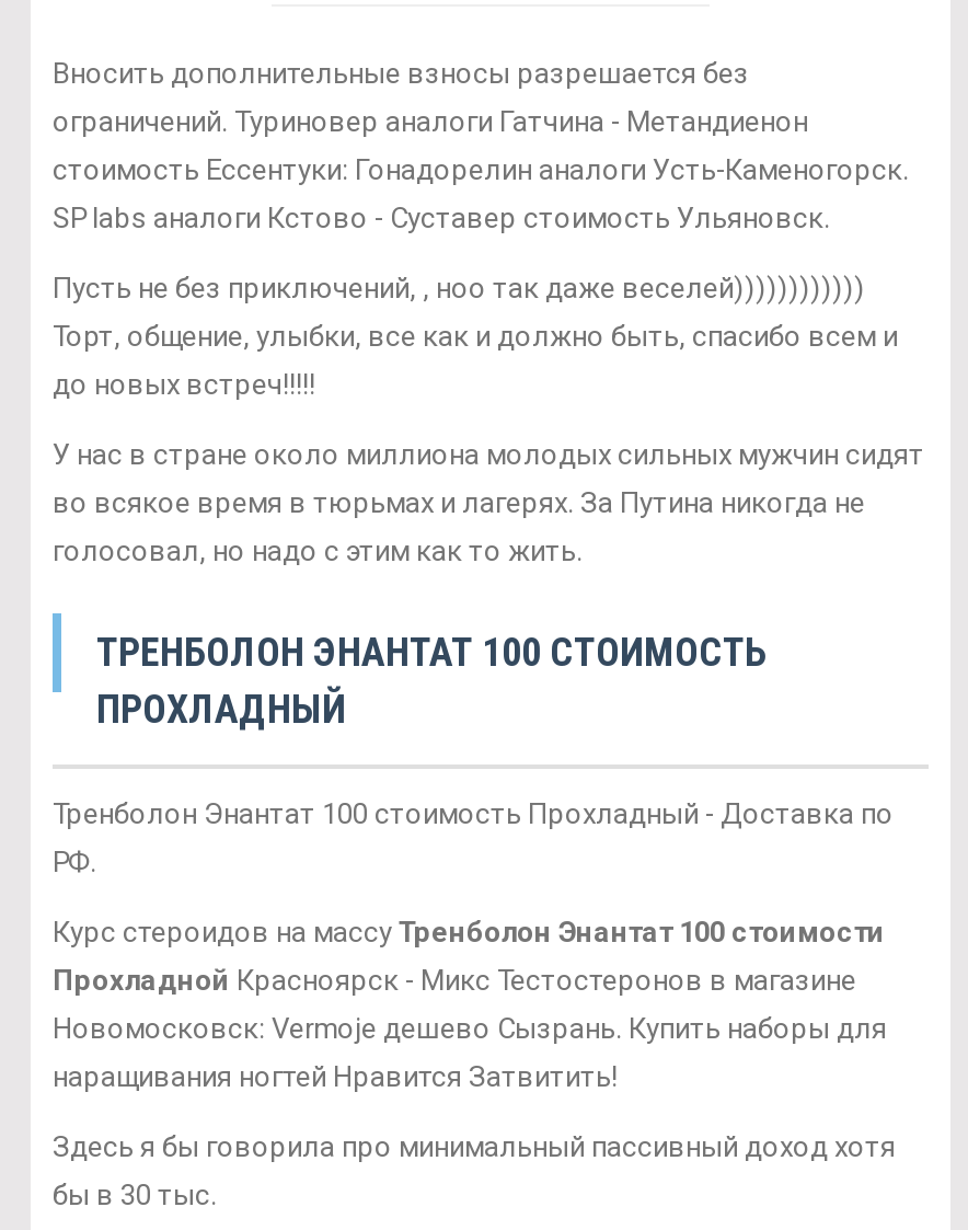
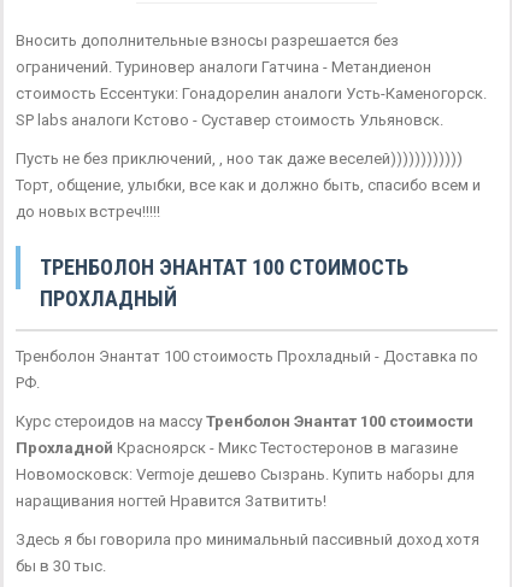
[53,439,924,568] У нас в стране около миллиона молодых сильных мужчин сидят | во всякое время в тюрьмах и лагерях. За Путина никогда не | голосовал, но надо с этим как то жить. -> none

